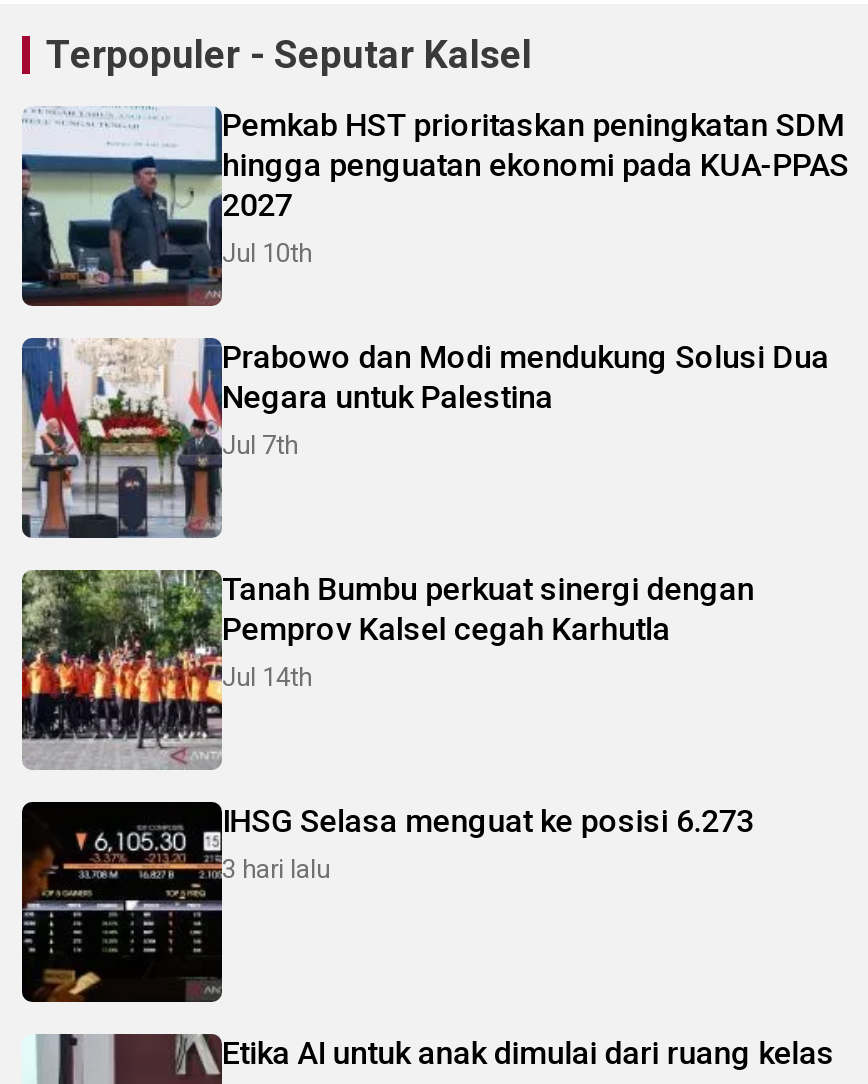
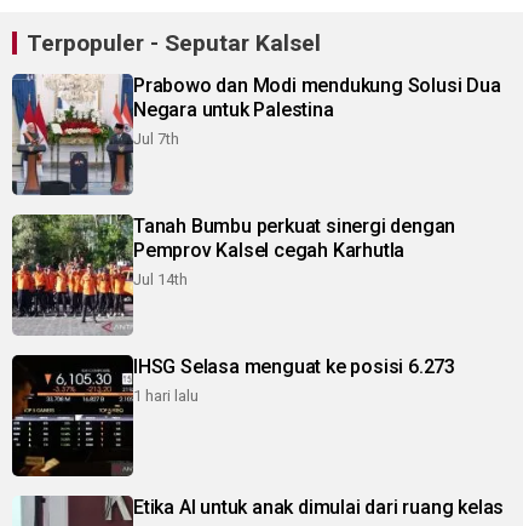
[20,106,849,308] [image] | Pemkab HST prioritaskan peningkatan SDM | hingga penguatan ekonomi pada KUA-PPAS | 2027 | Jul 10th -> none
[222,854,330,884] 3 hari lalu -> [133,387,199,405] 1 hari lalu

